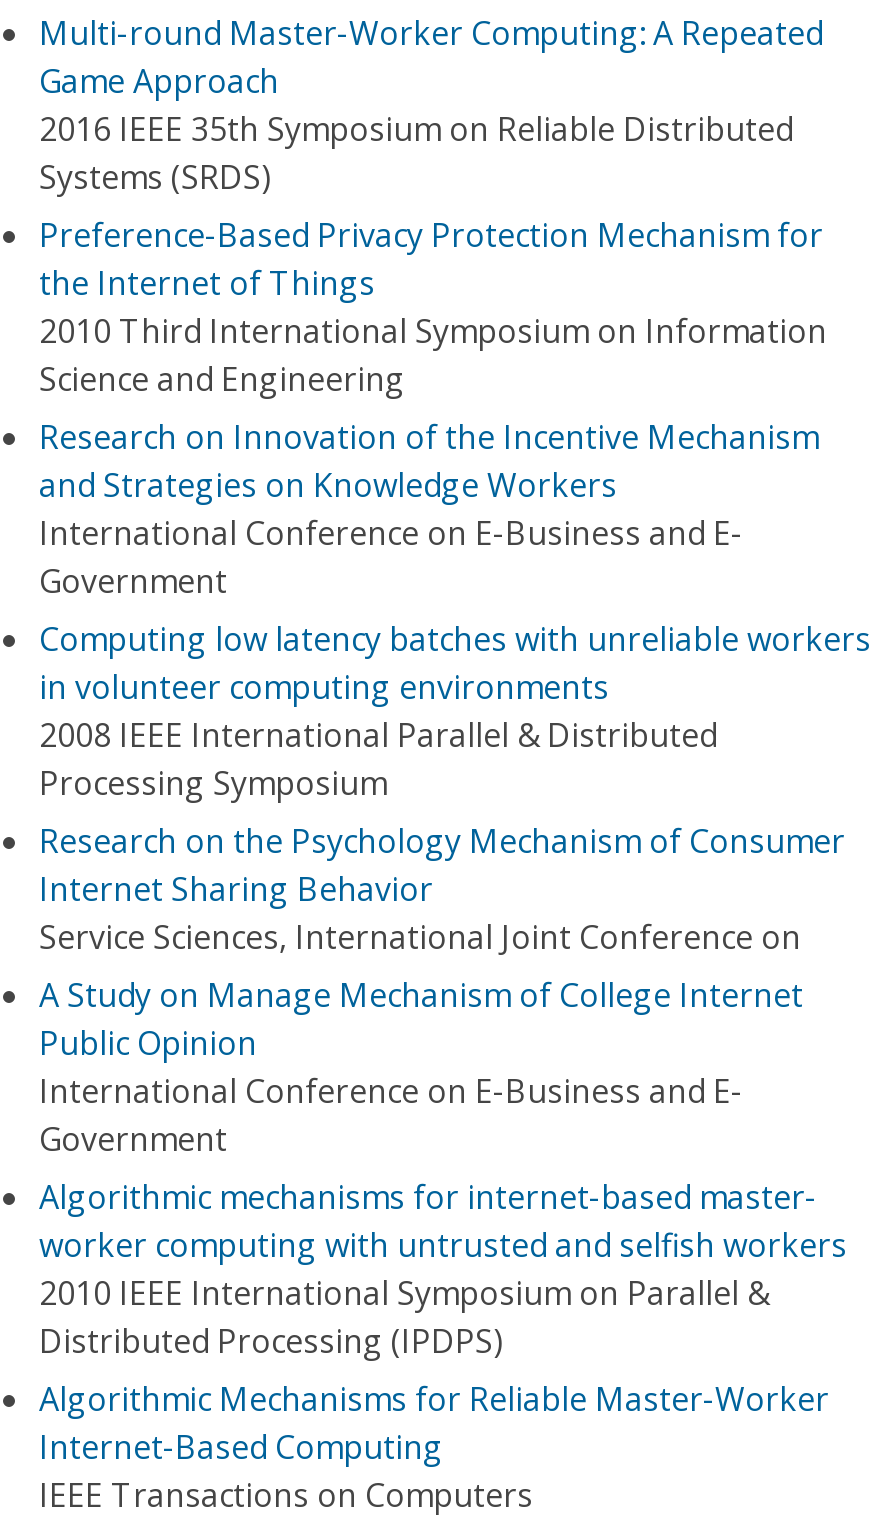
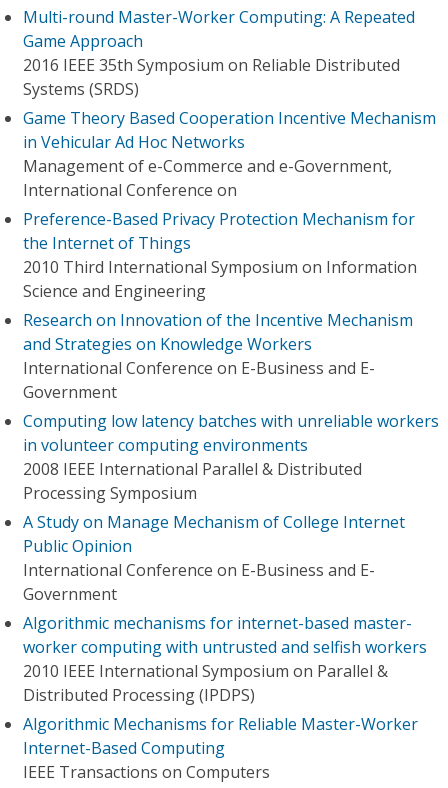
none -> [23,107,436,201] Game Theory Based Cooperation Incentive Mechanism | in Vehicular Ad Hoc Networks | Management of e-Commerce and e-Government, | International Conference on
moved [39,213,871,805] -> [23,208,439,504]: Preference-Based Privacy Protection Mechanism for | the Internet of Things | 2010 Third International Symposium on Information | ... | 2008 IEEE International Parallel & Distributed | Processing Symposium
[39,819,845,959] Research on the Psychology Mechanism of Consumer | Internet Sharing Behavior | Service Sciences, International Joint Conference on -> none

